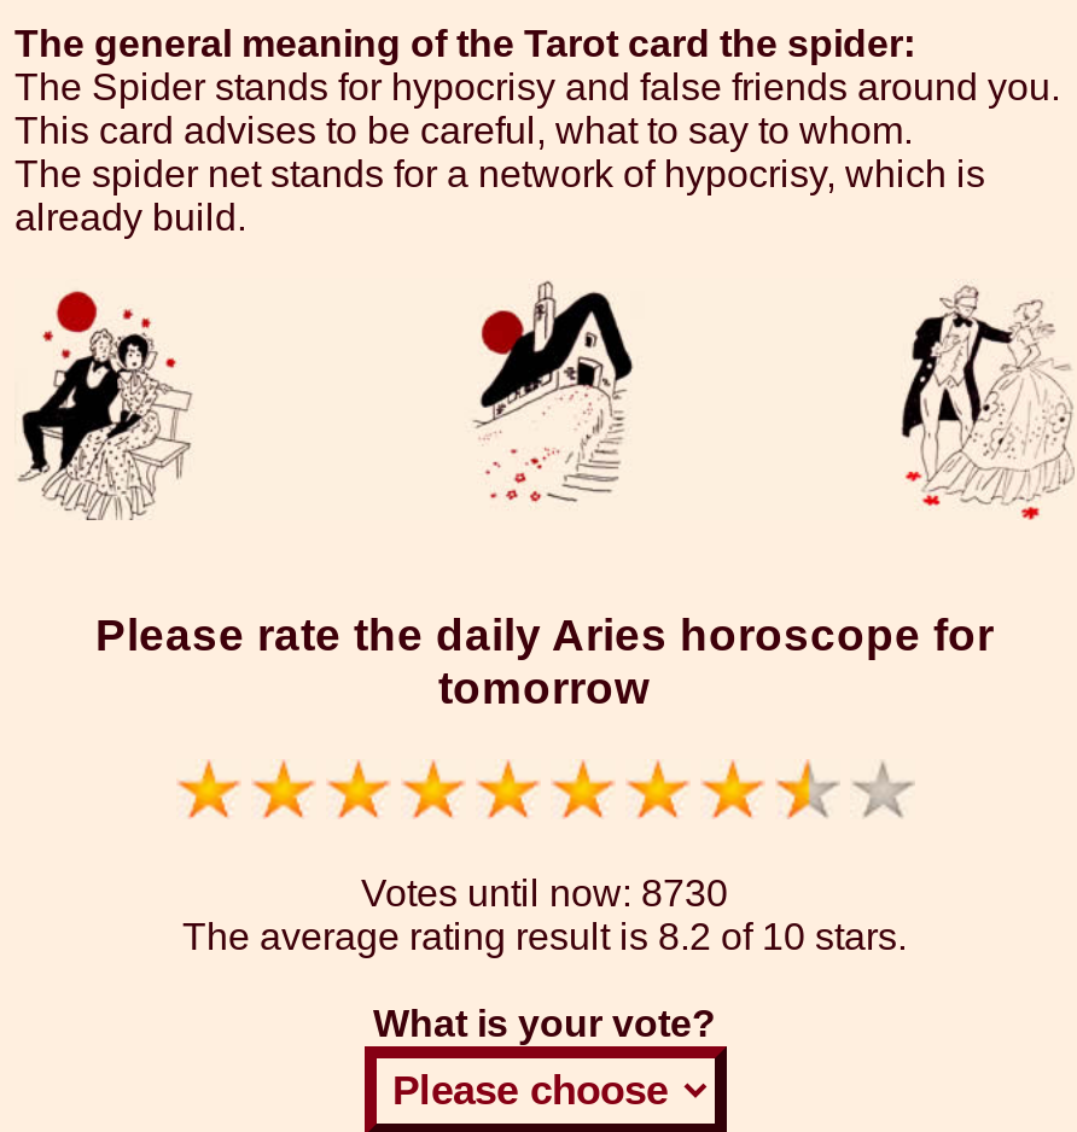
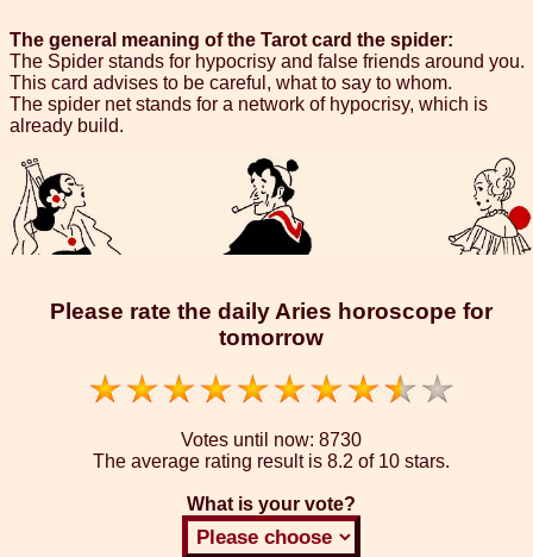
[24,288,191,520] [image] -> [12,157,121,256] [image]
[478,281,635,503] [image] -> [222,157,313,256] [image]
[901,284,1070,520] [image] -> [447,157,529,255] [image]

